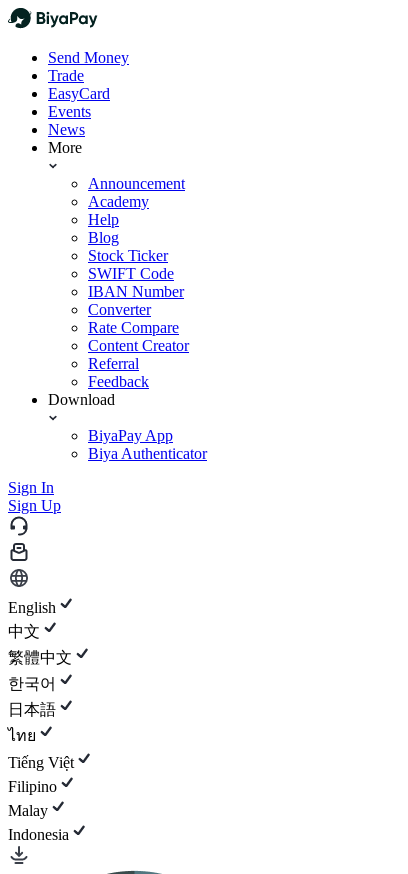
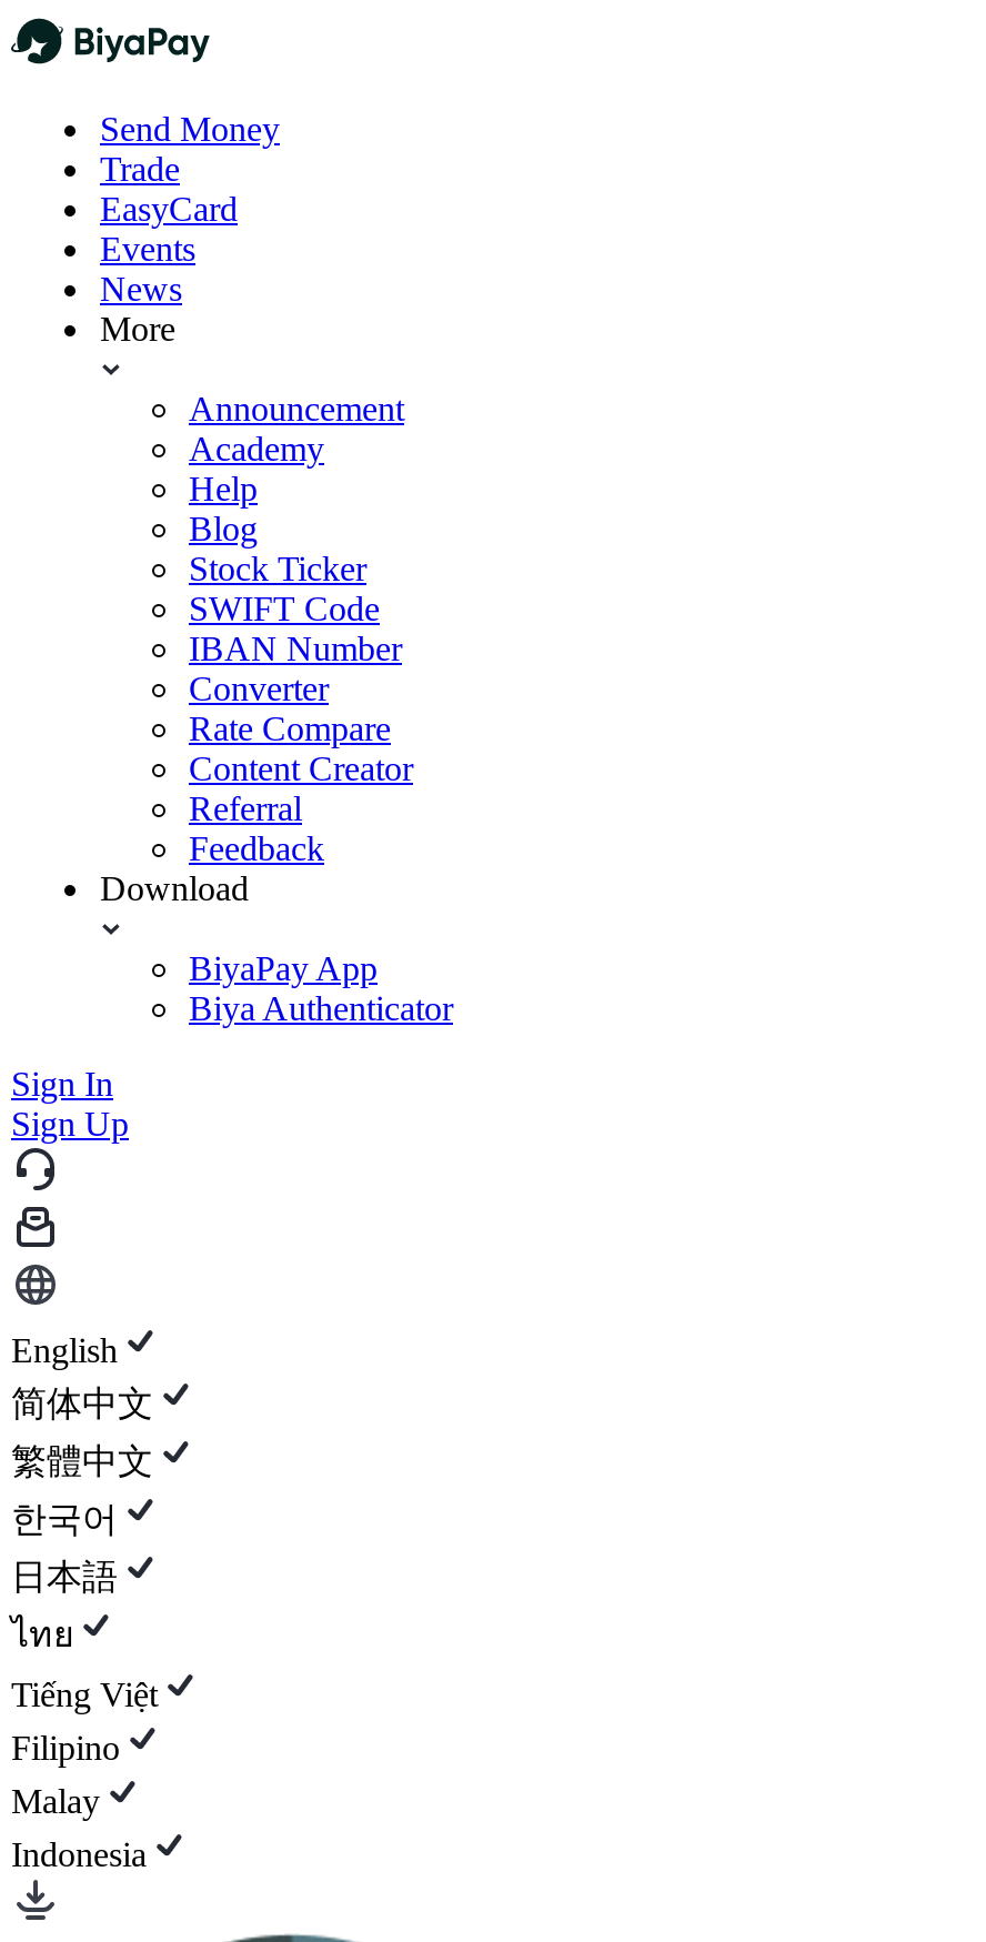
[8,623,40,640] 中文 -> [11,1385,153,1422] 简体中文

